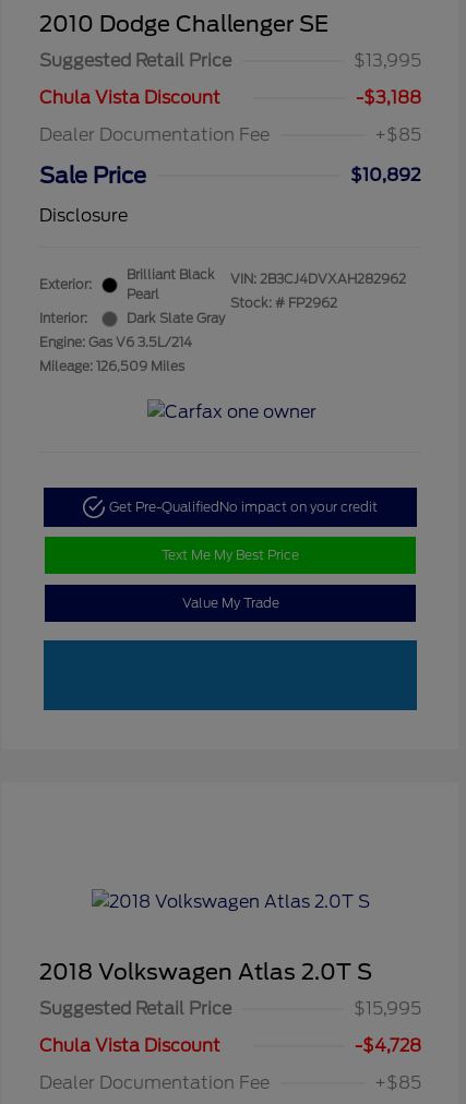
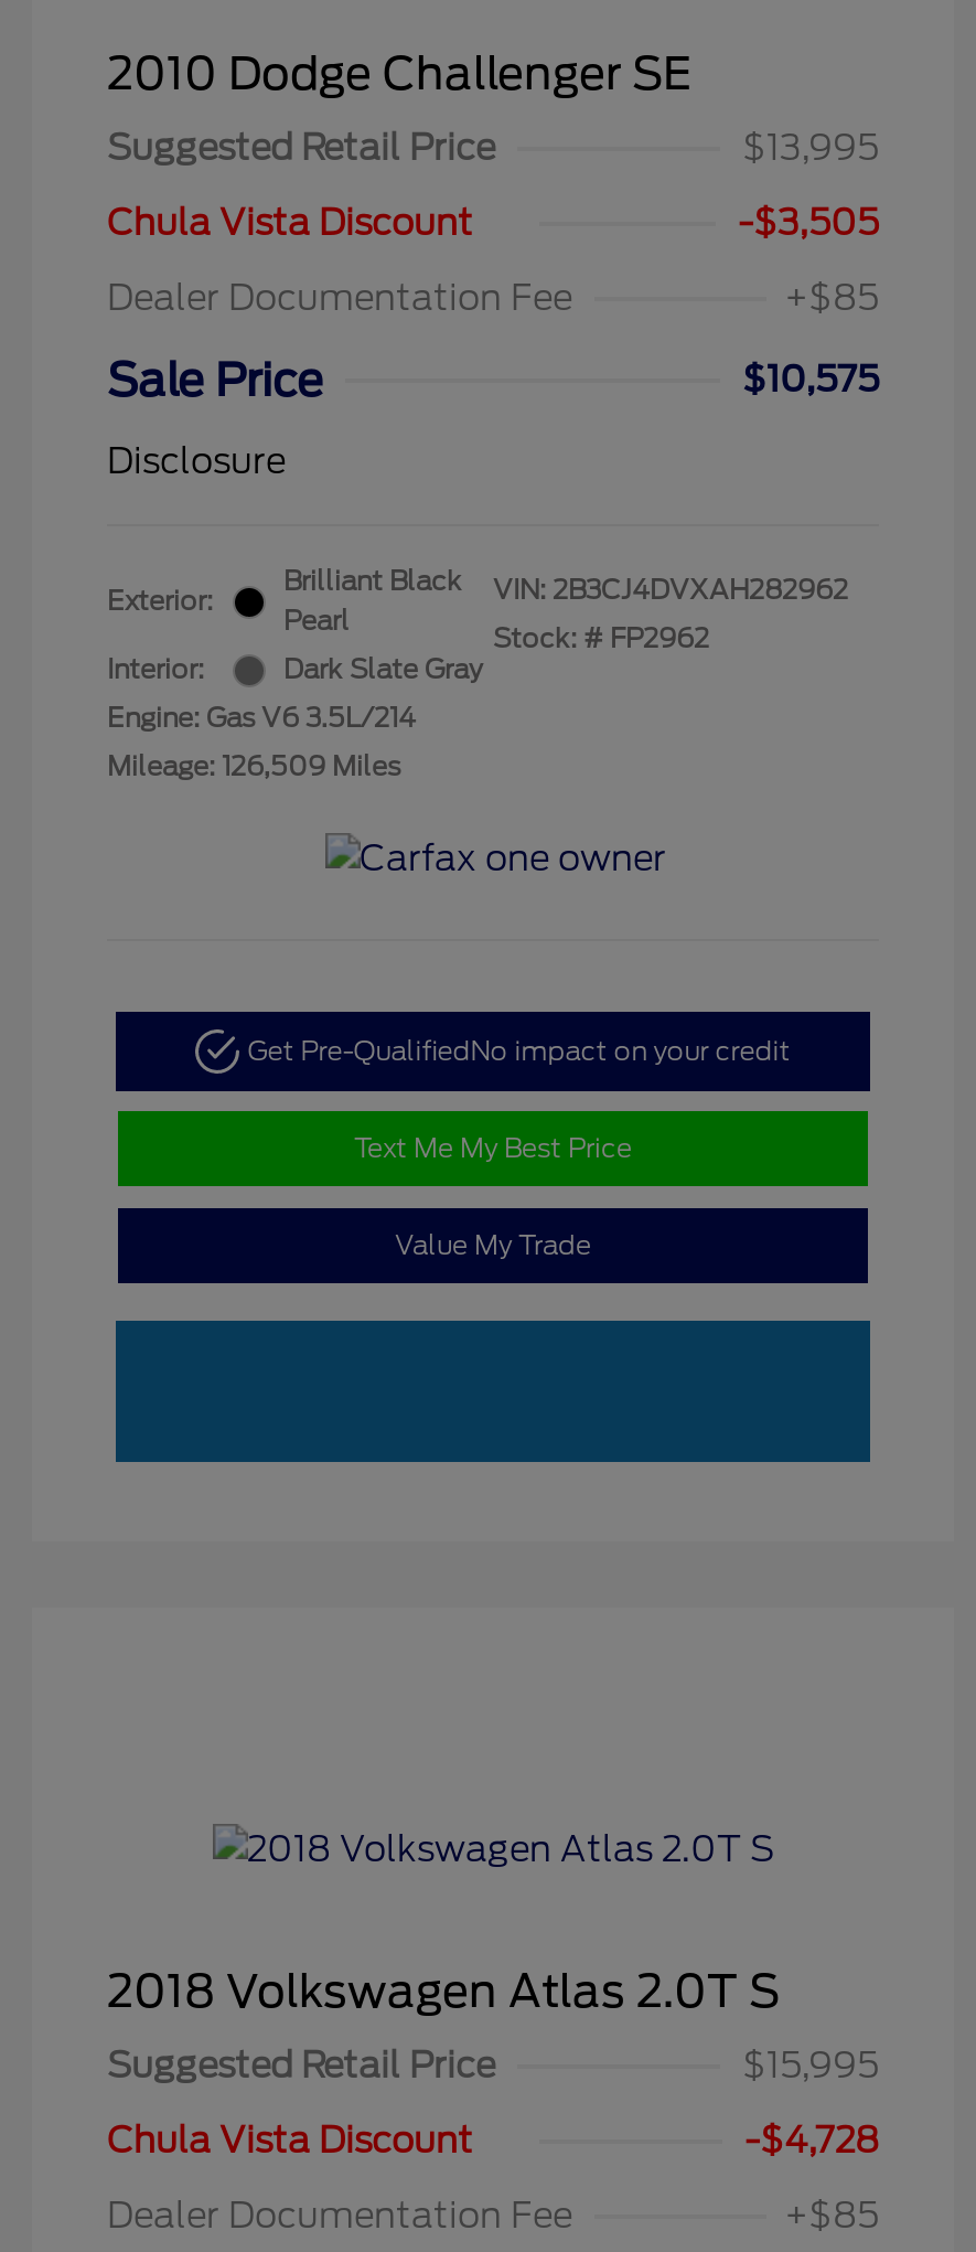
[356,87,421,108] -$3,188 -> [738,202,879,244] -$3,505
[350,165,421,186] $10,892 -> [742,359,879,401] $10,575

